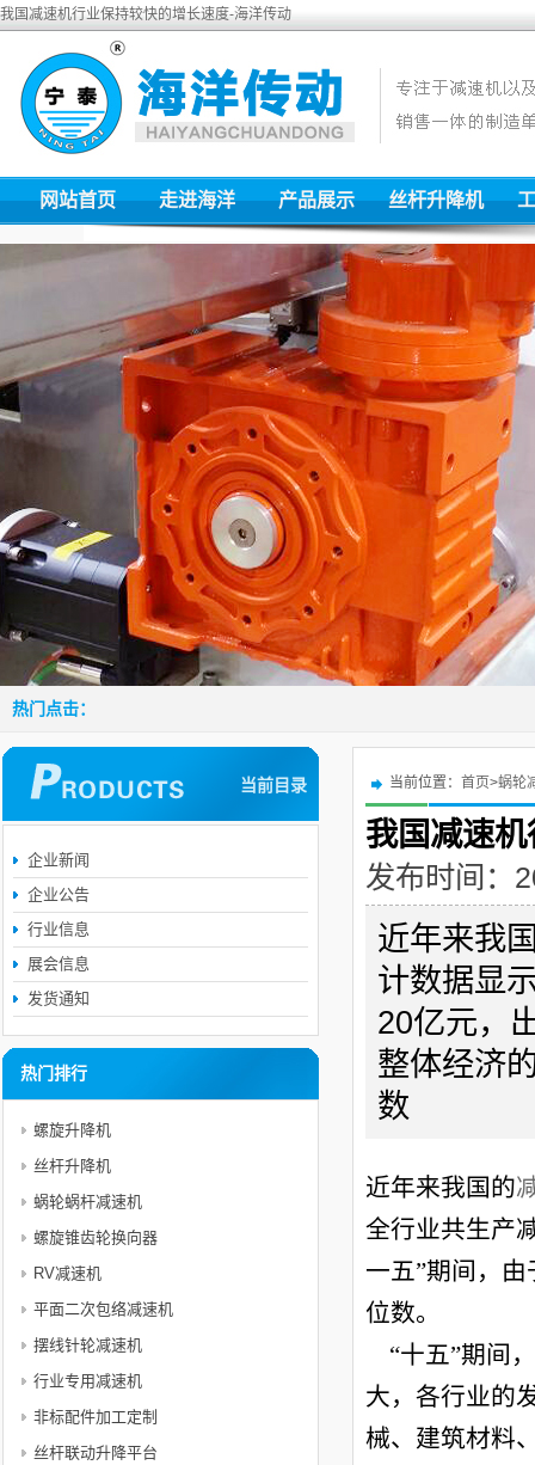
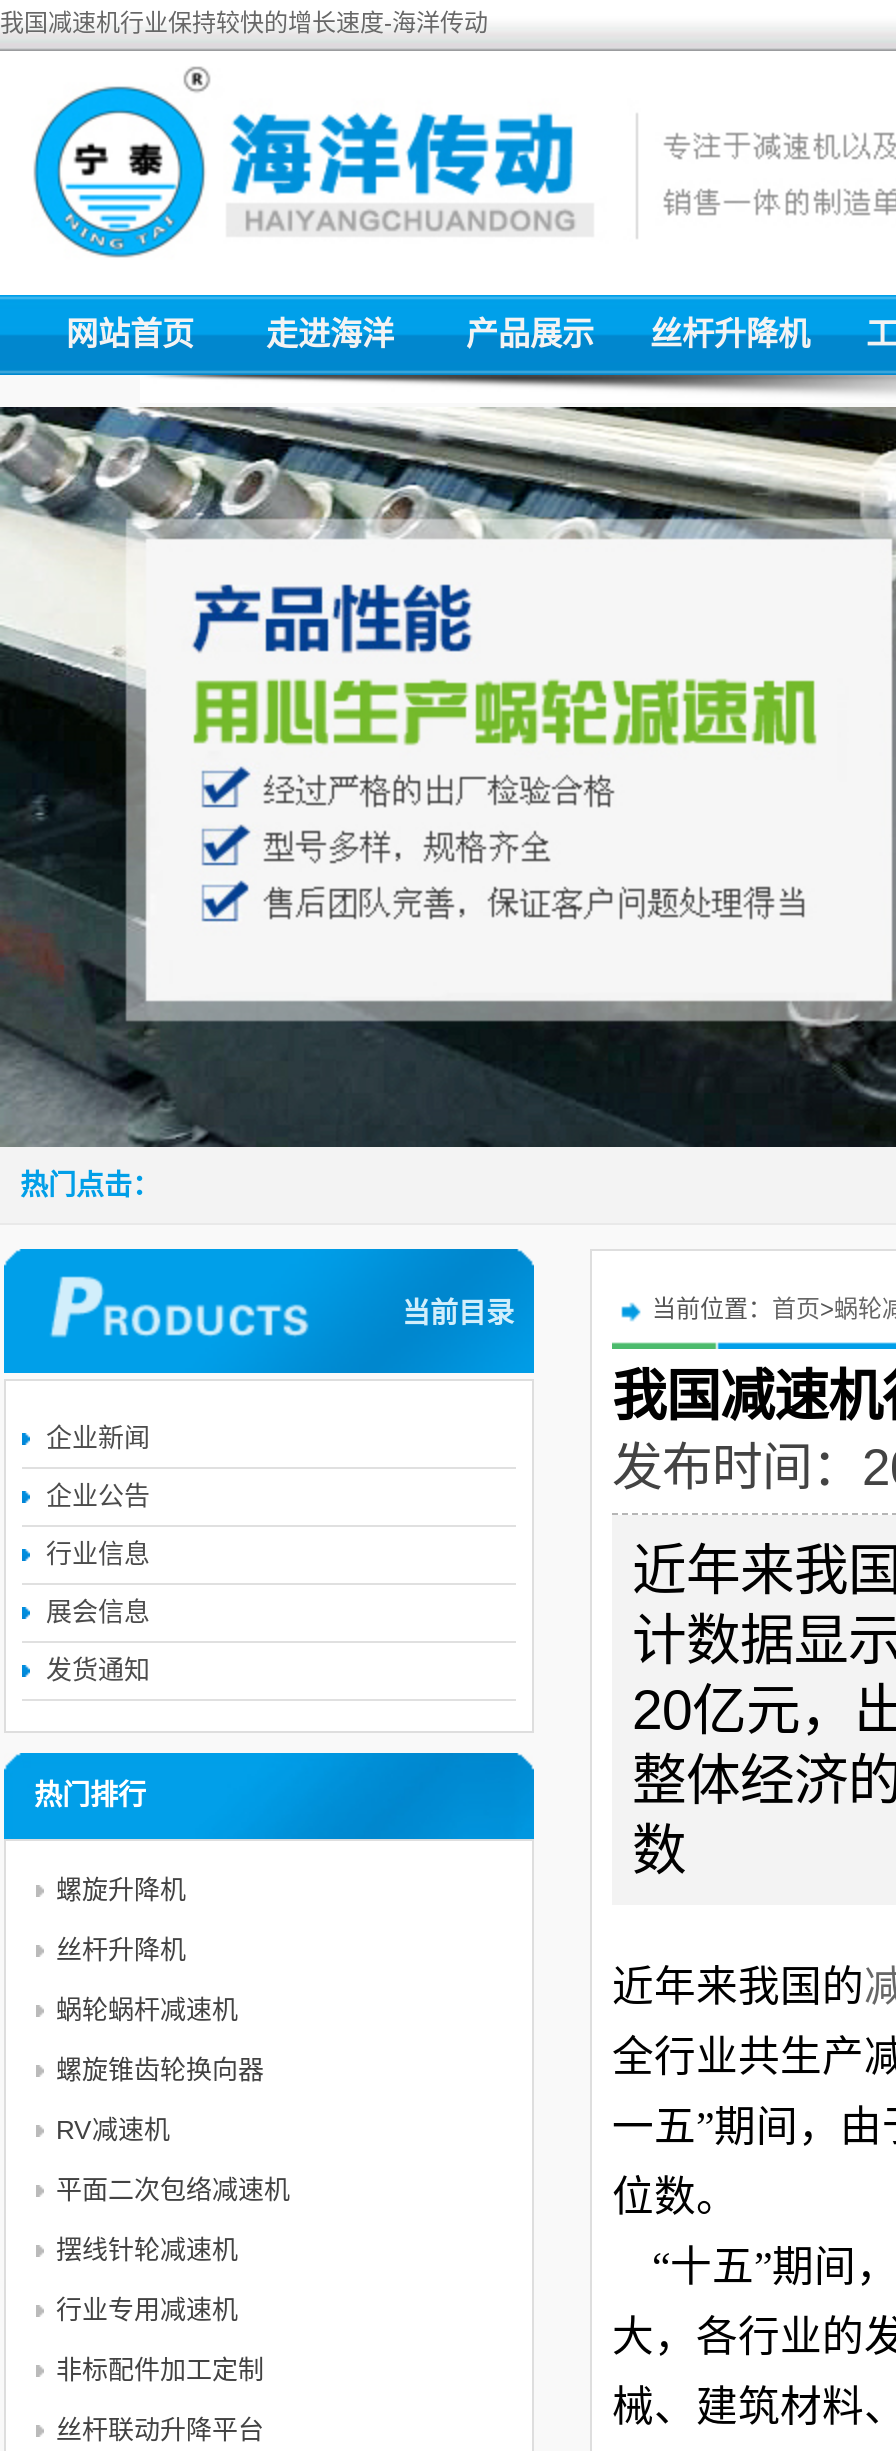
[4,243,531,687] [image] -> [6,405,890,1149] [image]

